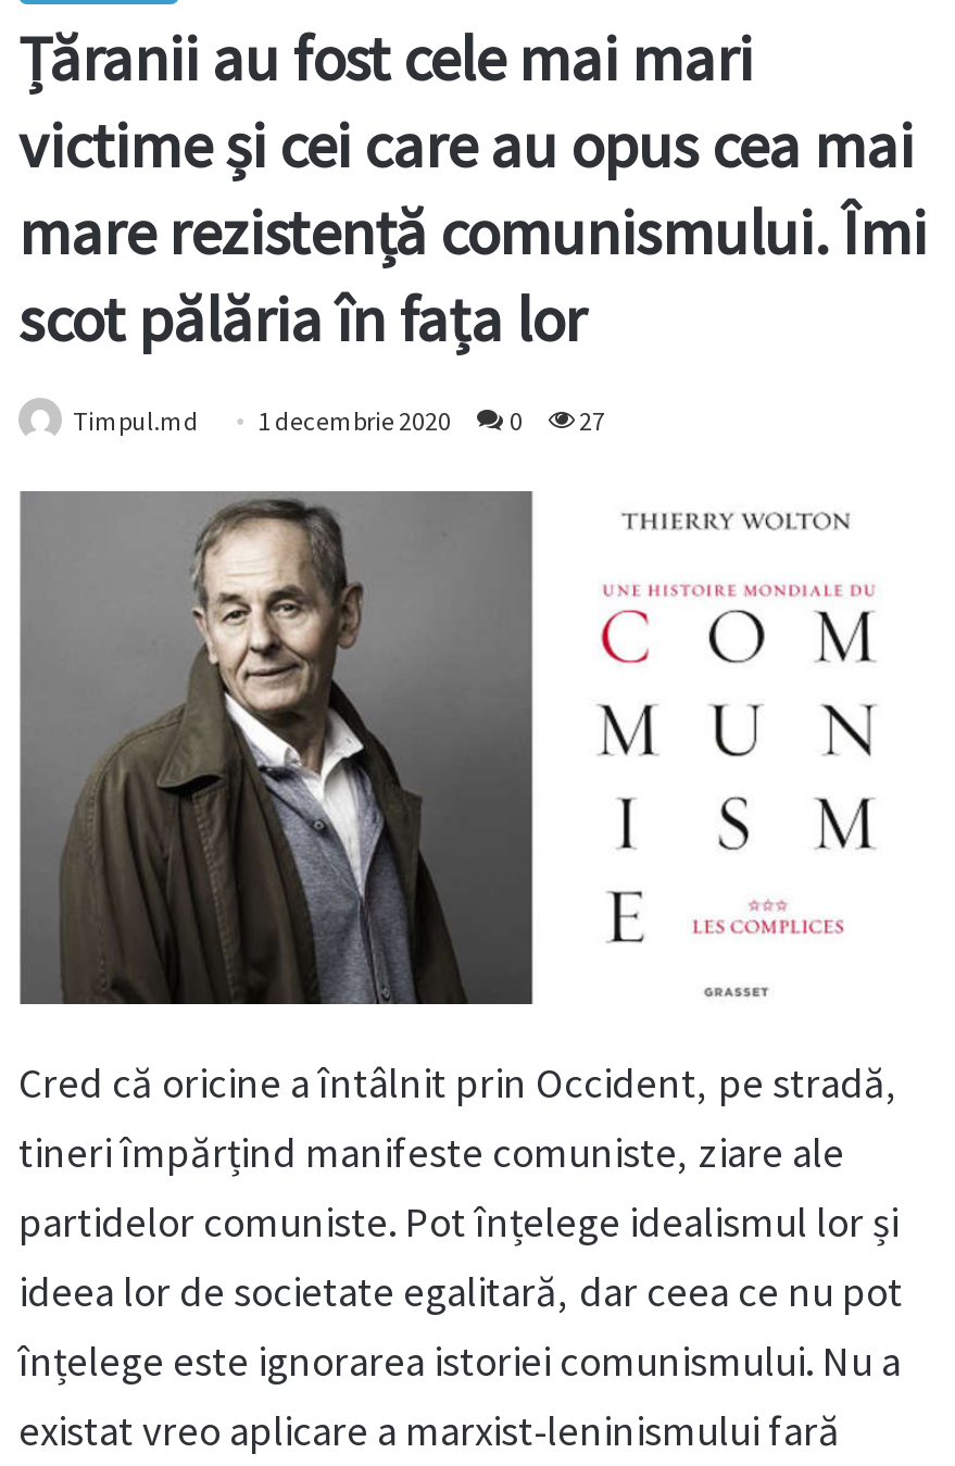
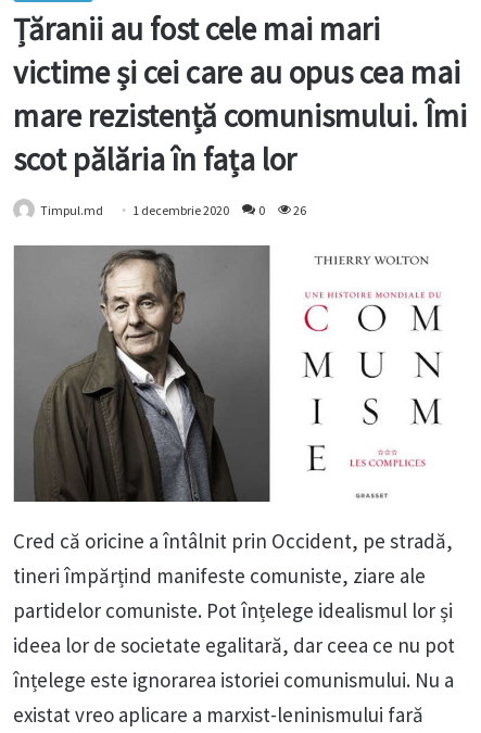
[73,405,605,438] Timpul.md 1 decembrie 2020 0 27 -> [40,202,306,219] Timpul.md 1 decembrie 2020 0 26

